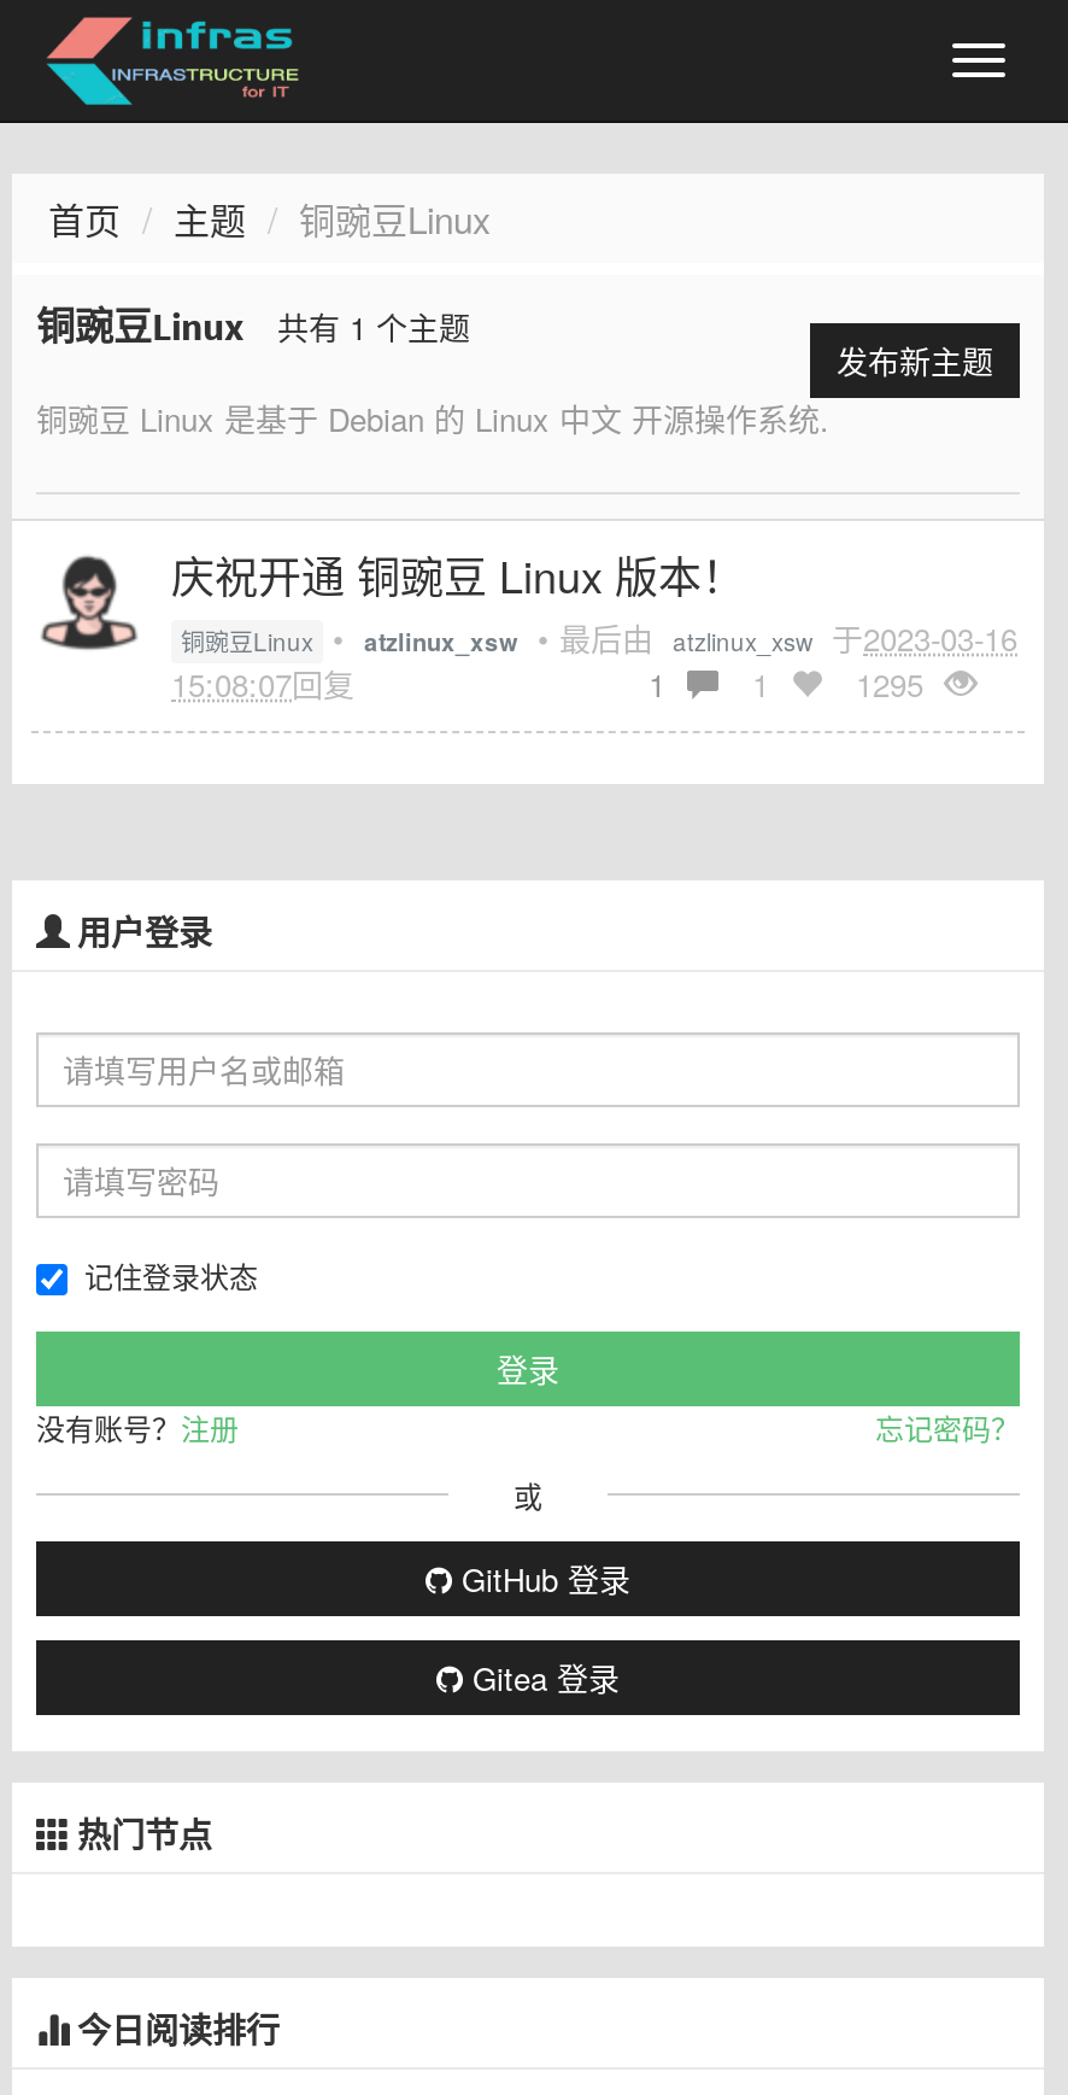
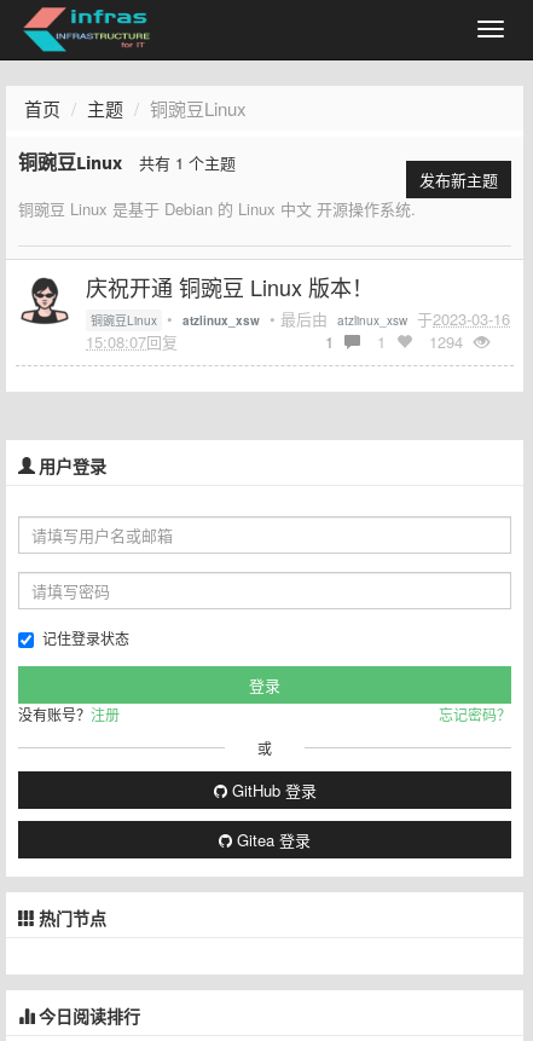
[649,660,933,706] 1 1 1295 -> [325,329,468,352] 1 1 1294

